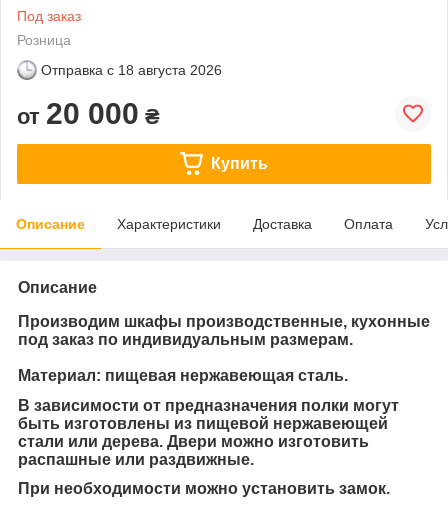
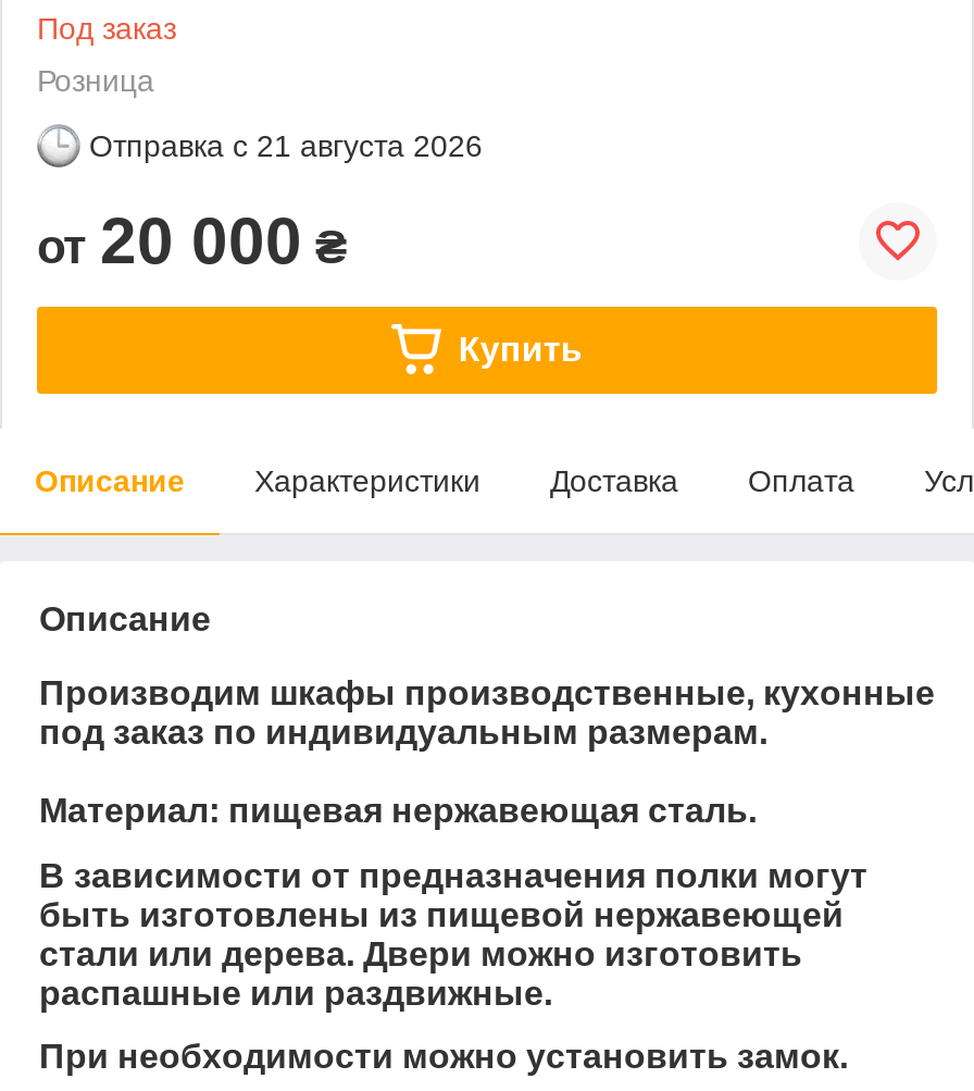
[41,62,222,78] Отправка с 18 августа 2026 -> [89,128,483,163] Отправка с 21 августа 2026

